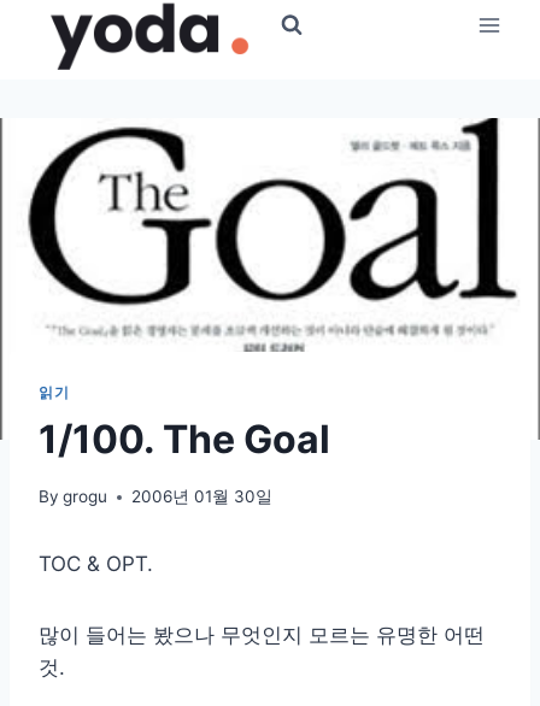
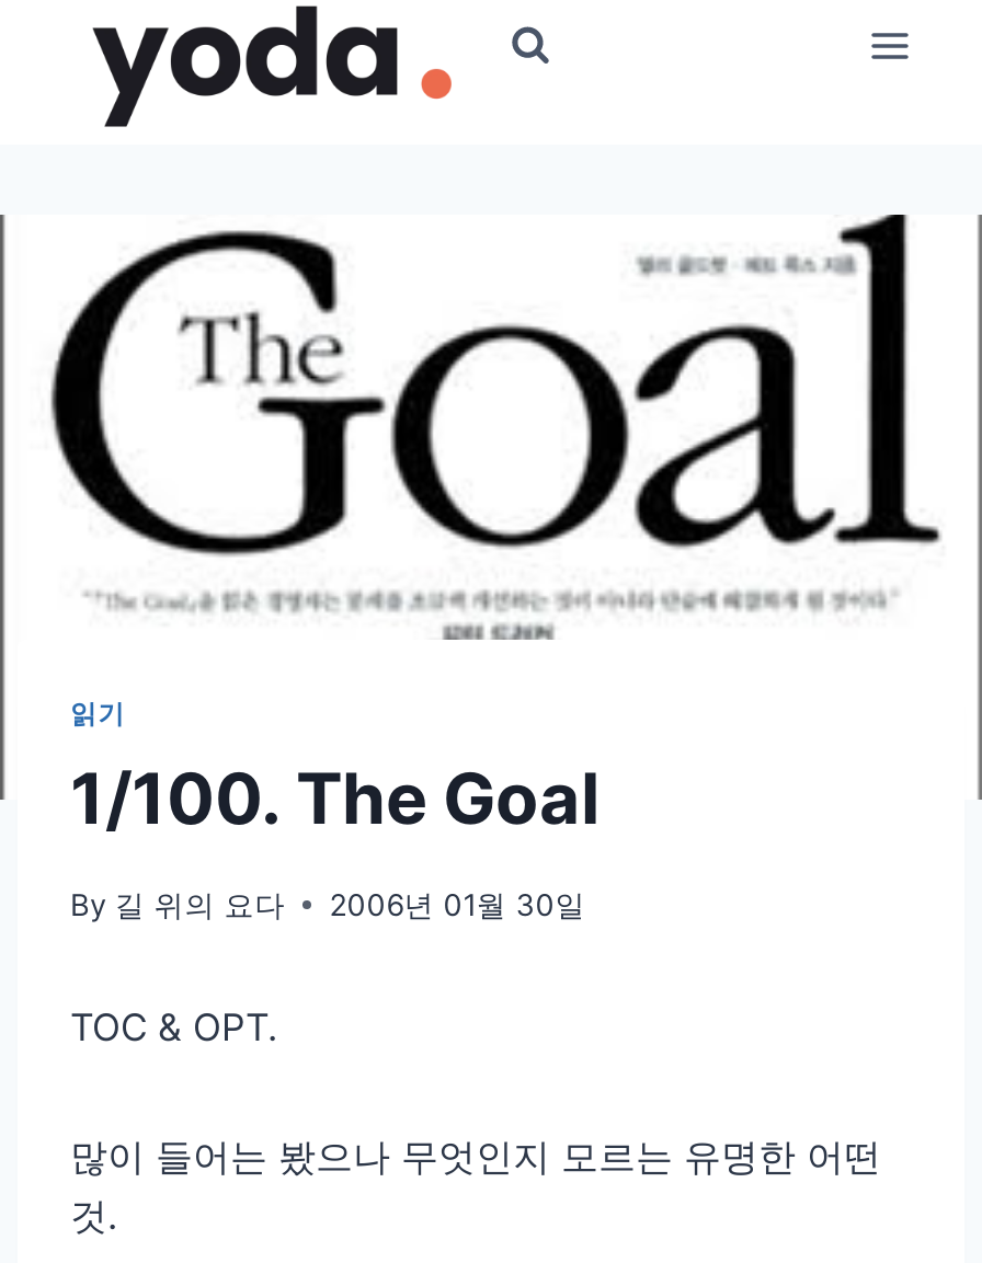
[39,487,108,506] By grogu -> [70,886,285,921] By 길 위의 요다

